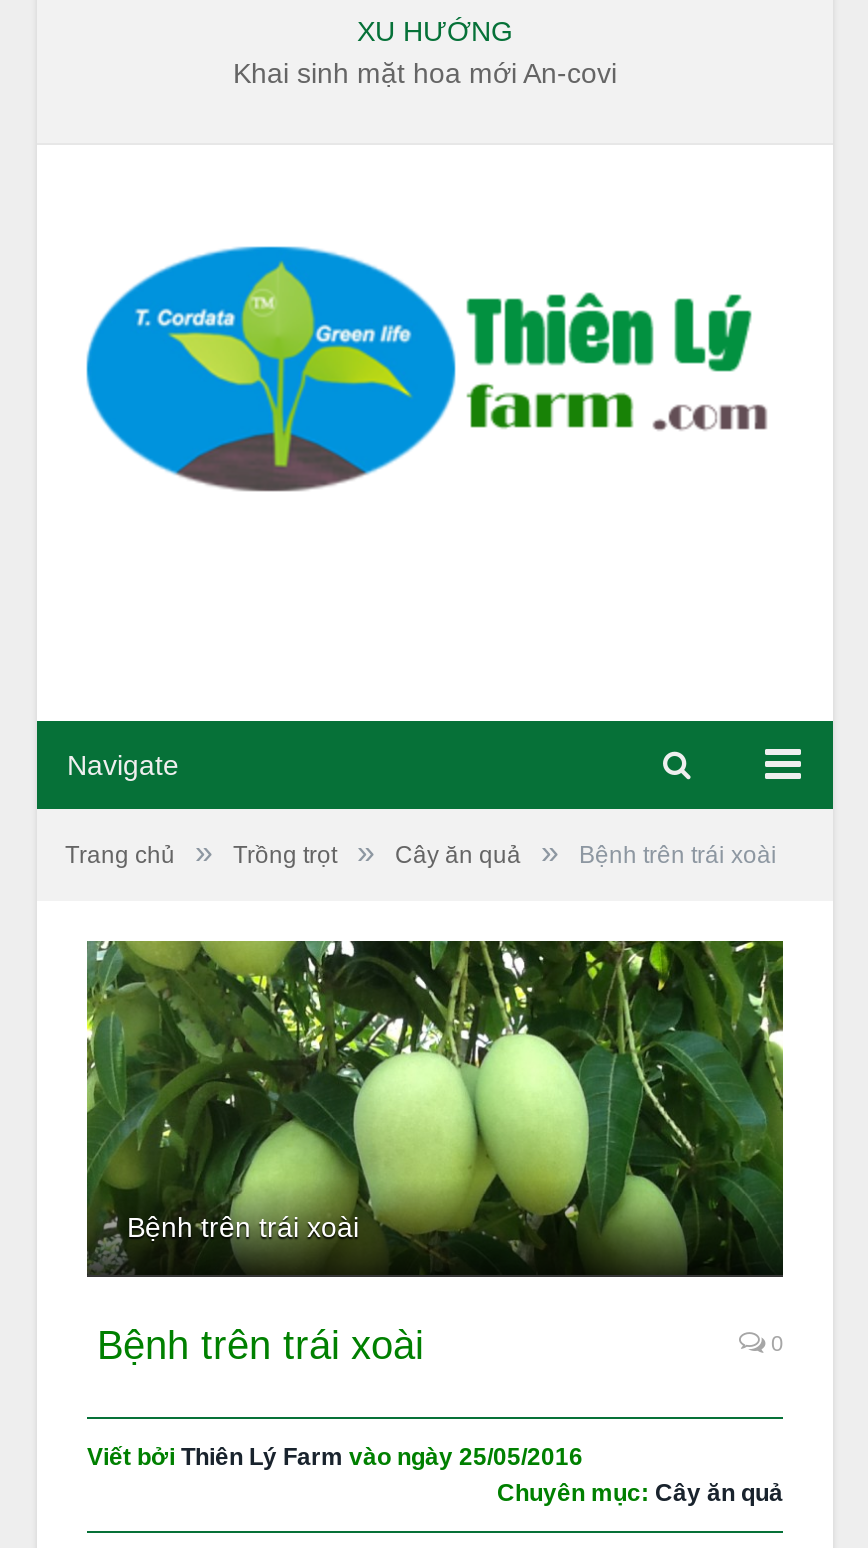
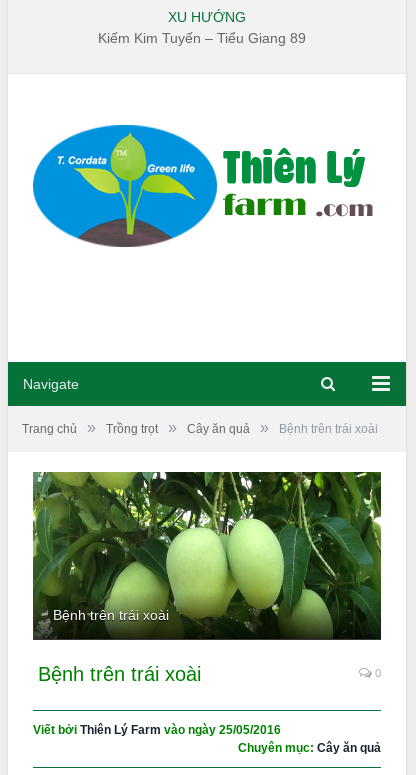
[233,58,617,90] Khai sinh mặt hoa mới An-covi -> [98,30,306,46] Kiếm Kim Tuyến – Tiểu Giang 89

